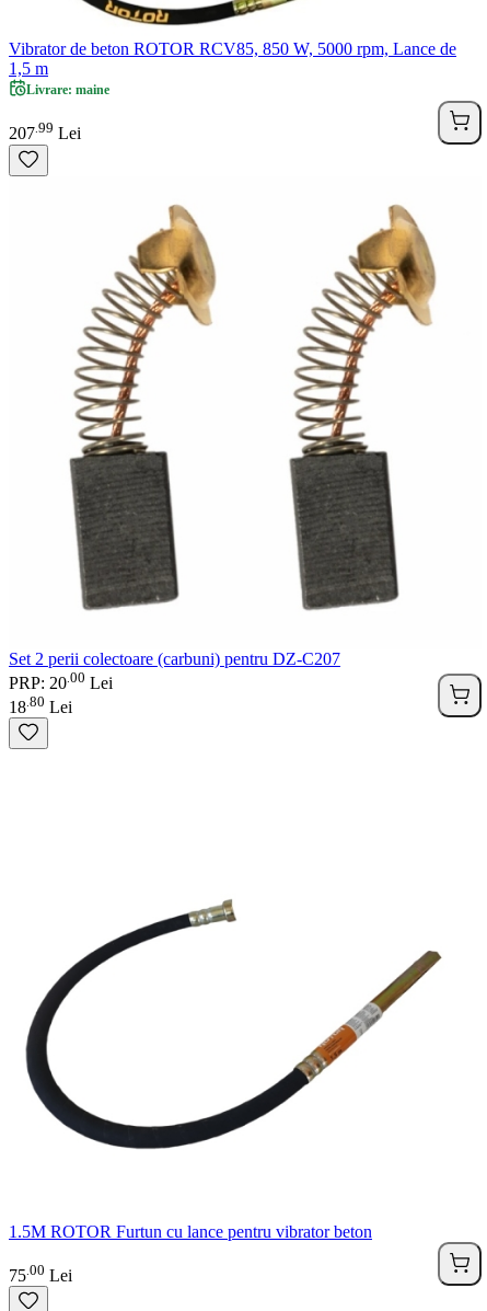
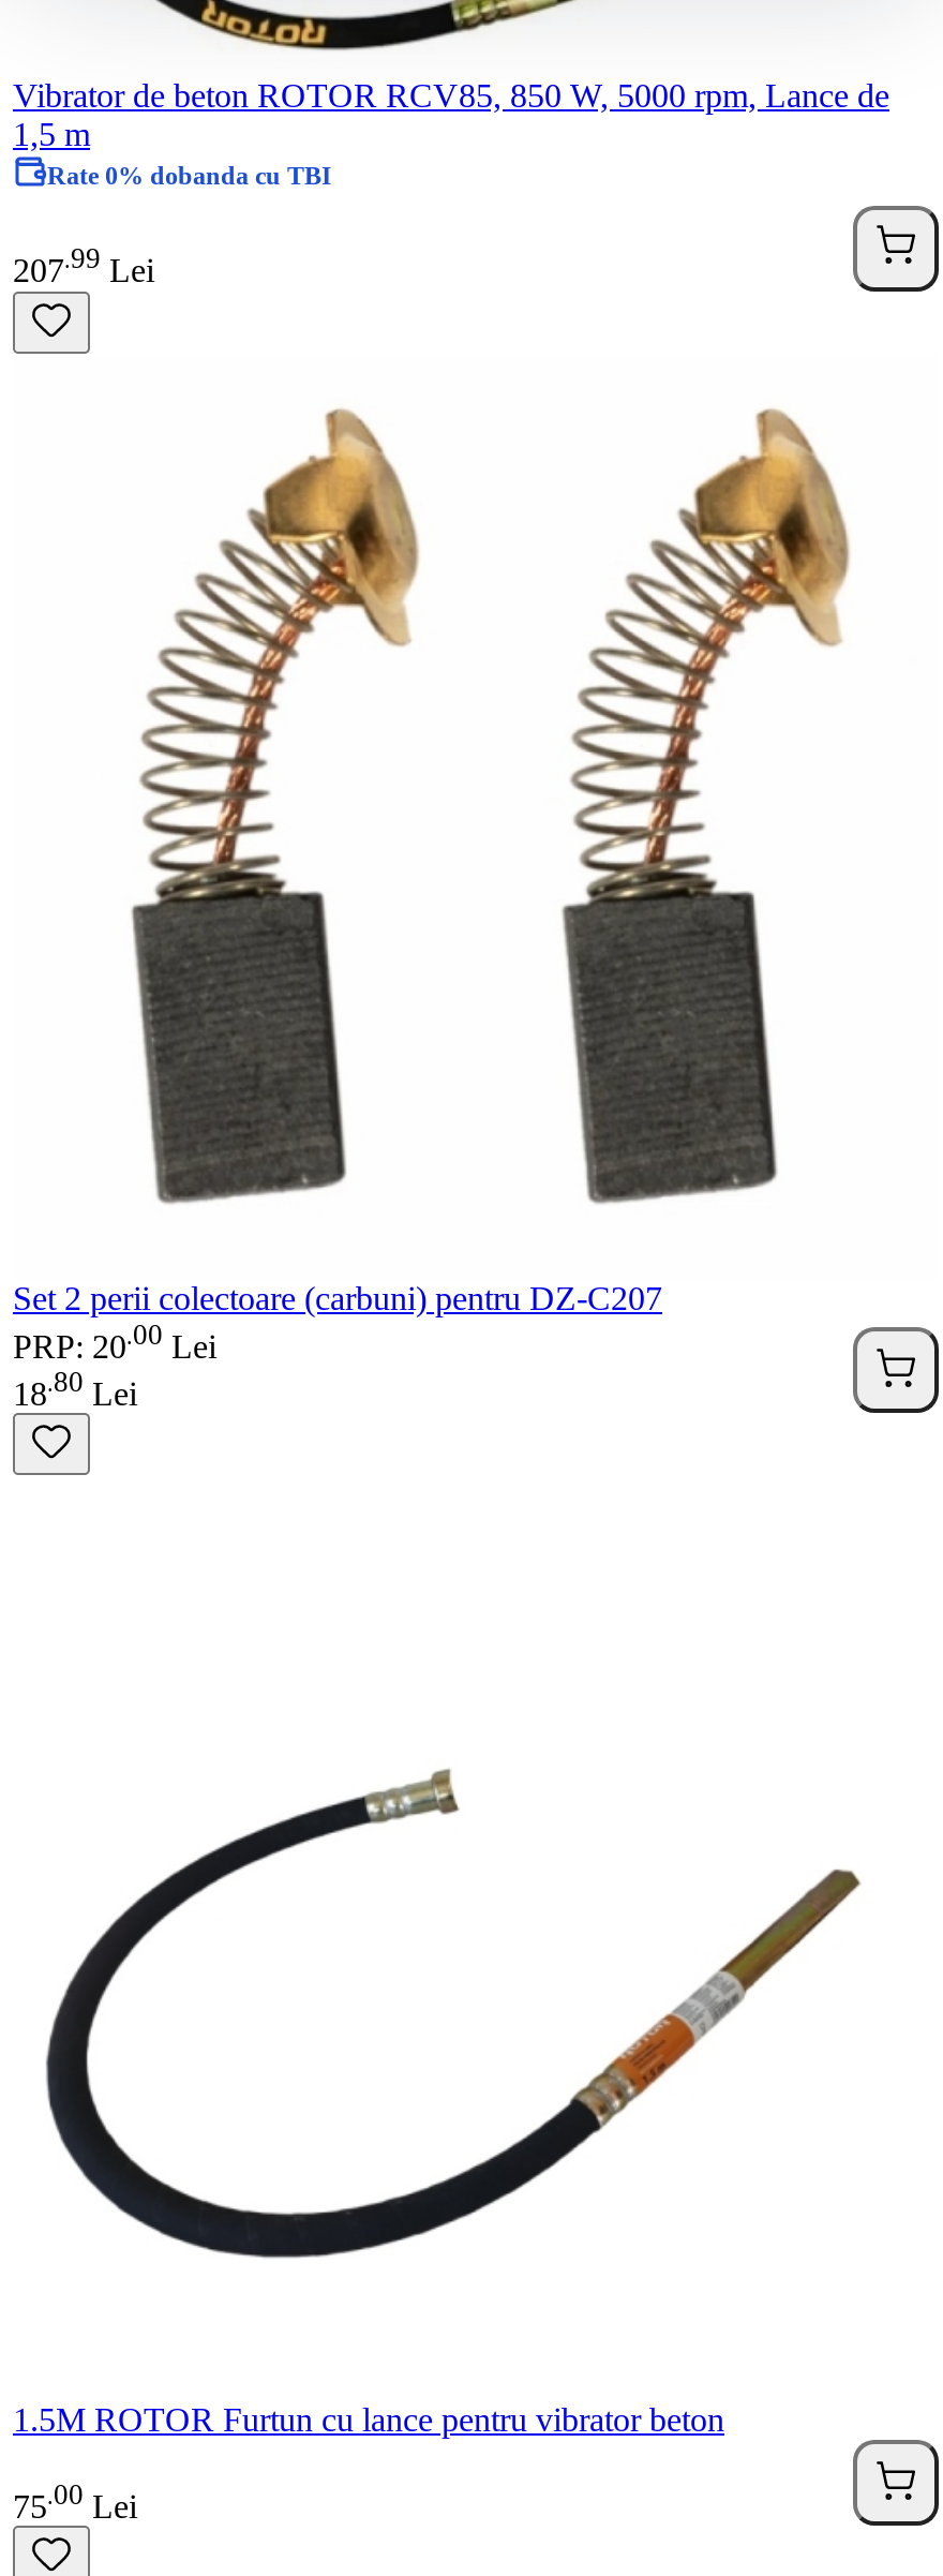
[26,82,109,97] Livrare: maine -> [47,160,332,190] Rate 0% dobanda cu TBI

